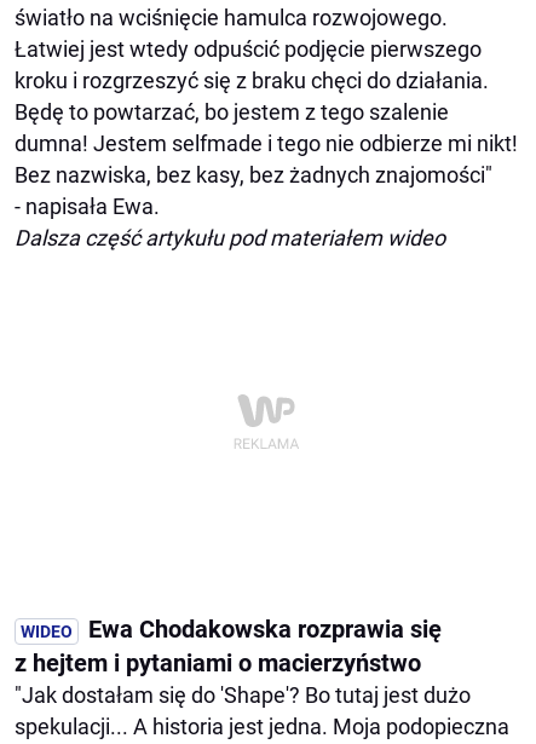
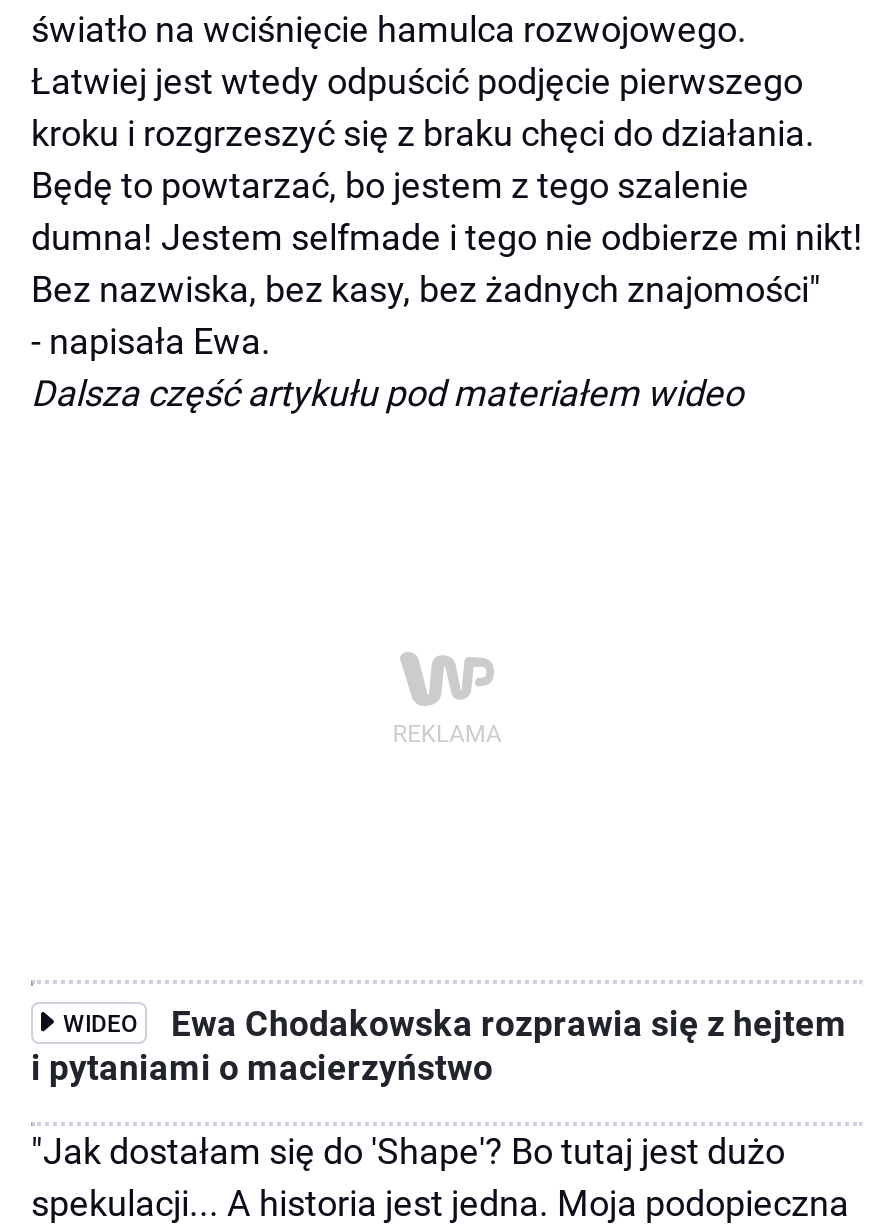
[15,615,442,678] Ewa Chodakowska rozprawia się | z hejtem i pytaniami o macierzyństwo -> [31,1003,847,1087] WIDEO | Ewa Chodakowska rozprawia się z hejtem | i pytaniami o macierzyństwo

